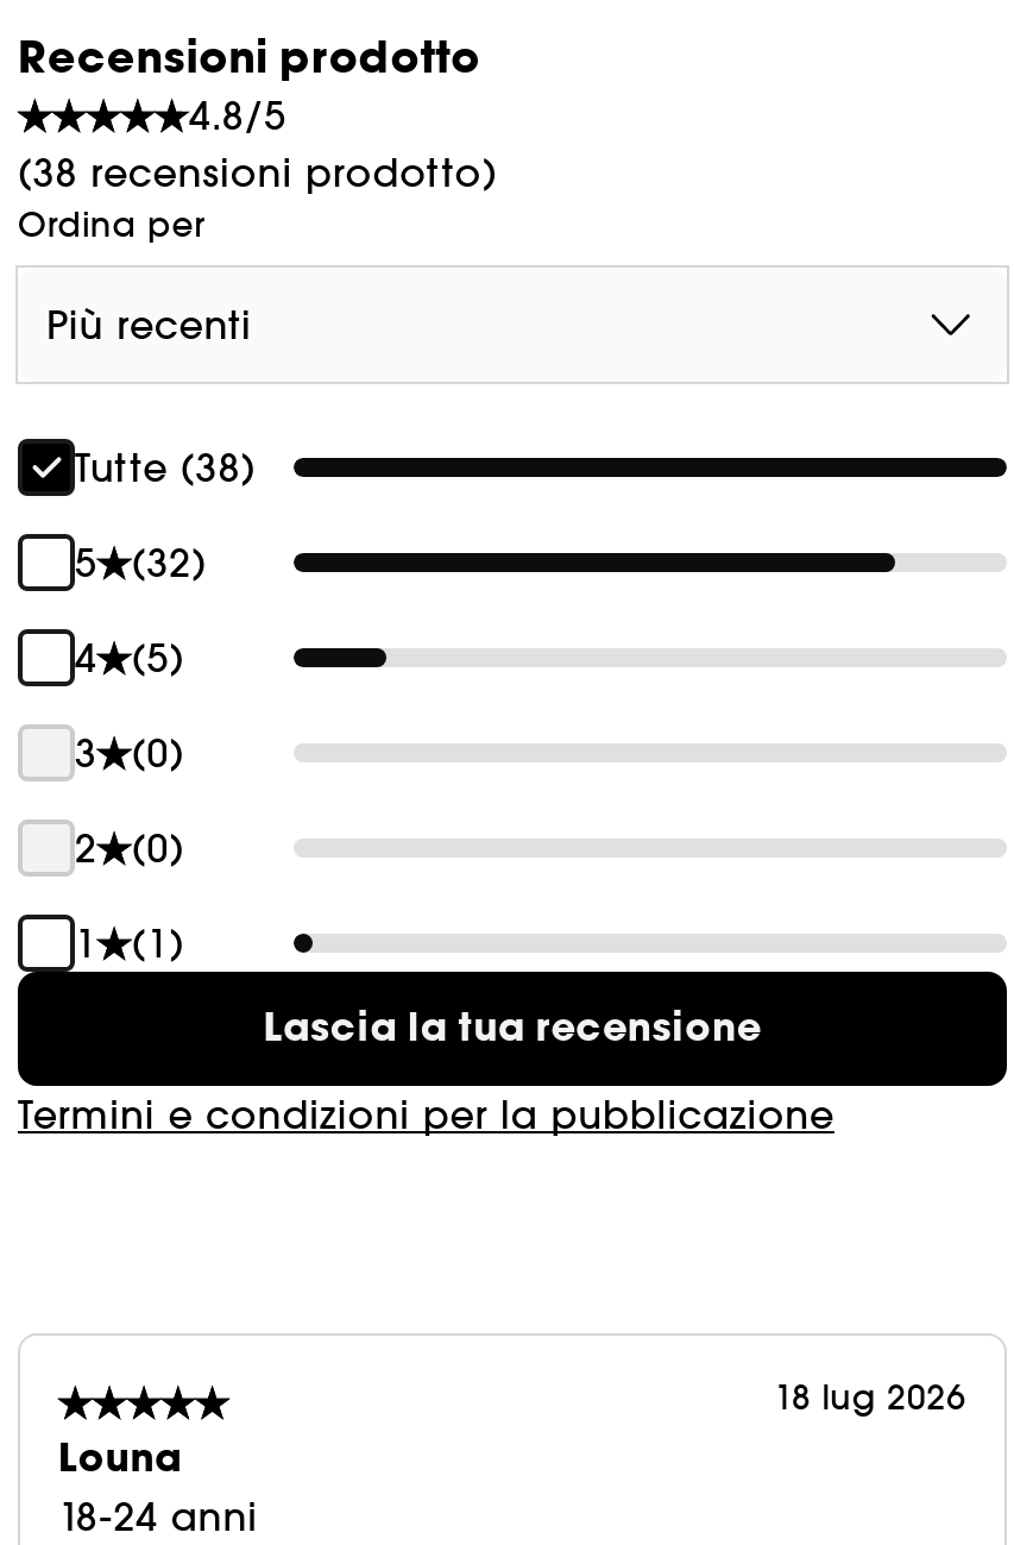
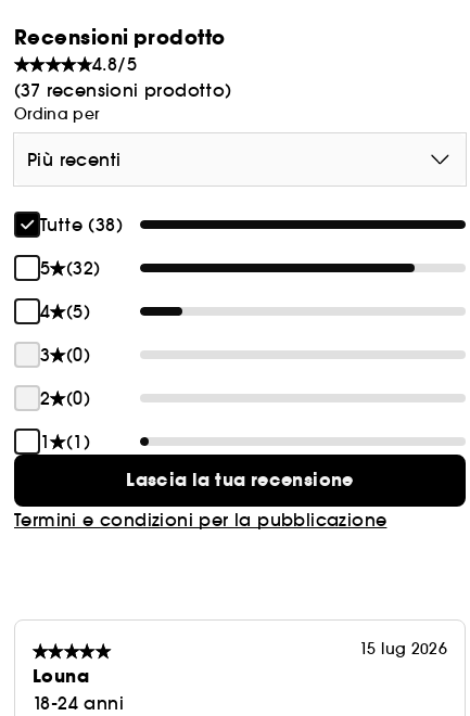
[18,149,497,196] (38 recensioni prodotto) -> [14,79,232,101] (37 recensioni prodotto)
[774,1376,966,1419] 18 lug 2026 -> [359,639,447,659] 15 lug 2026

